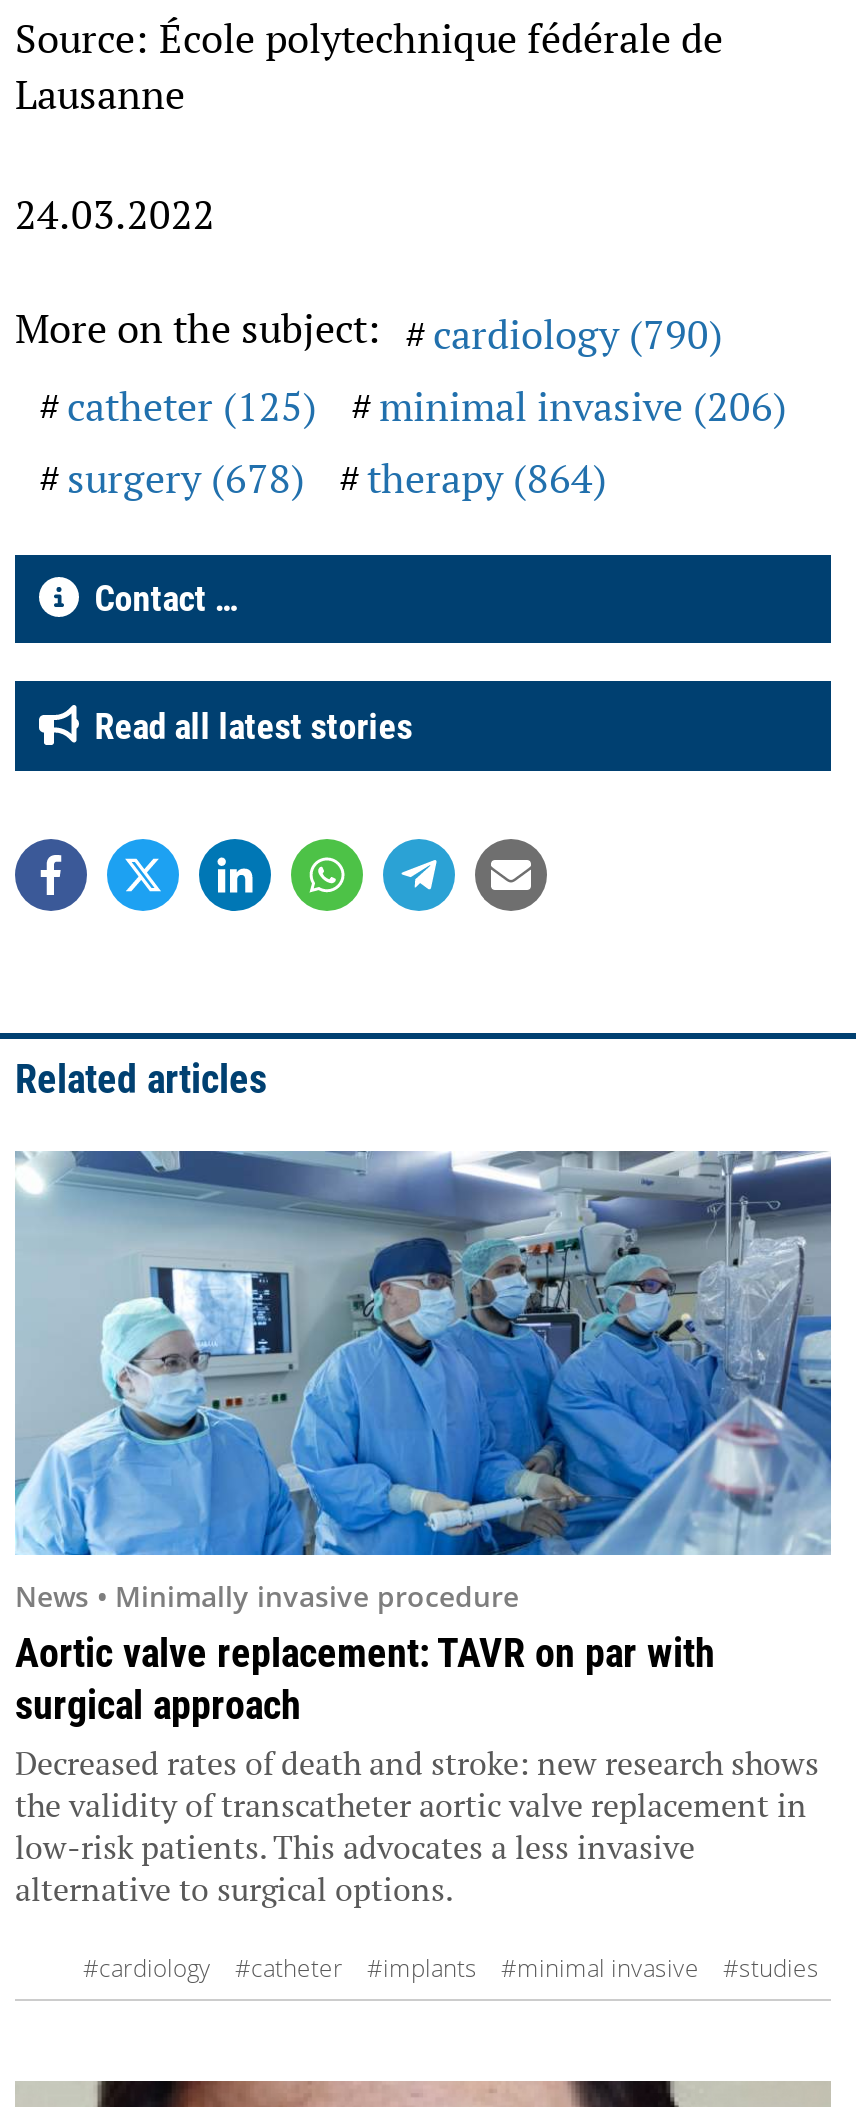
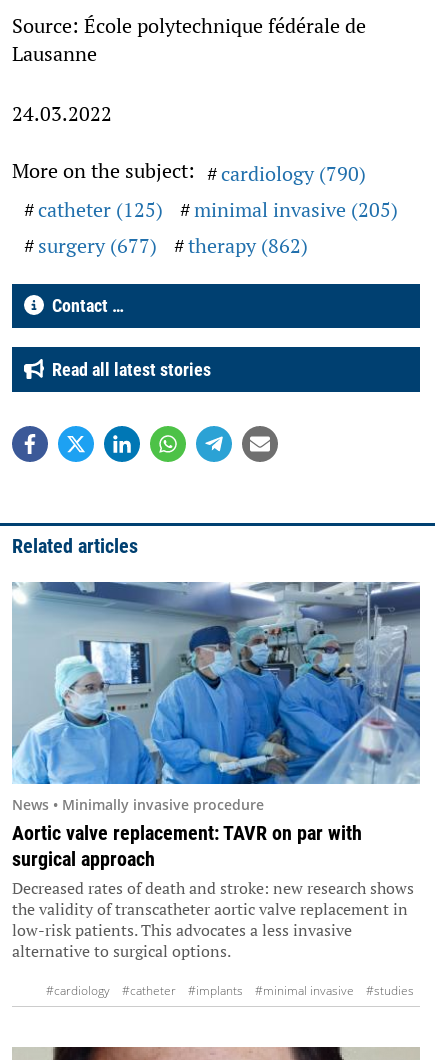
[379,378,787,432] minimal invasive (206) -> [194,196,398,223] minimal invasive (205)
[67,450,305,504] surgery (678) -> [38,232,157,259] surgery (677)
[367,450,607,504] therapy (864) -> [188,232,308,259] therapy (862)

